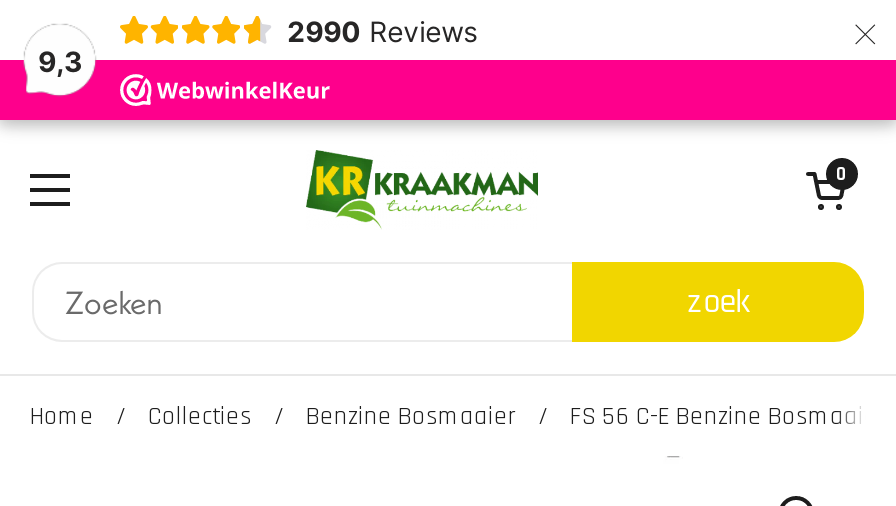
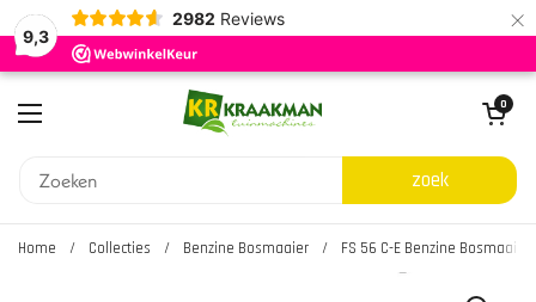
[287,13,477,47] 2990 Reviews -> [172,8,284,28] 2982 Reviews

